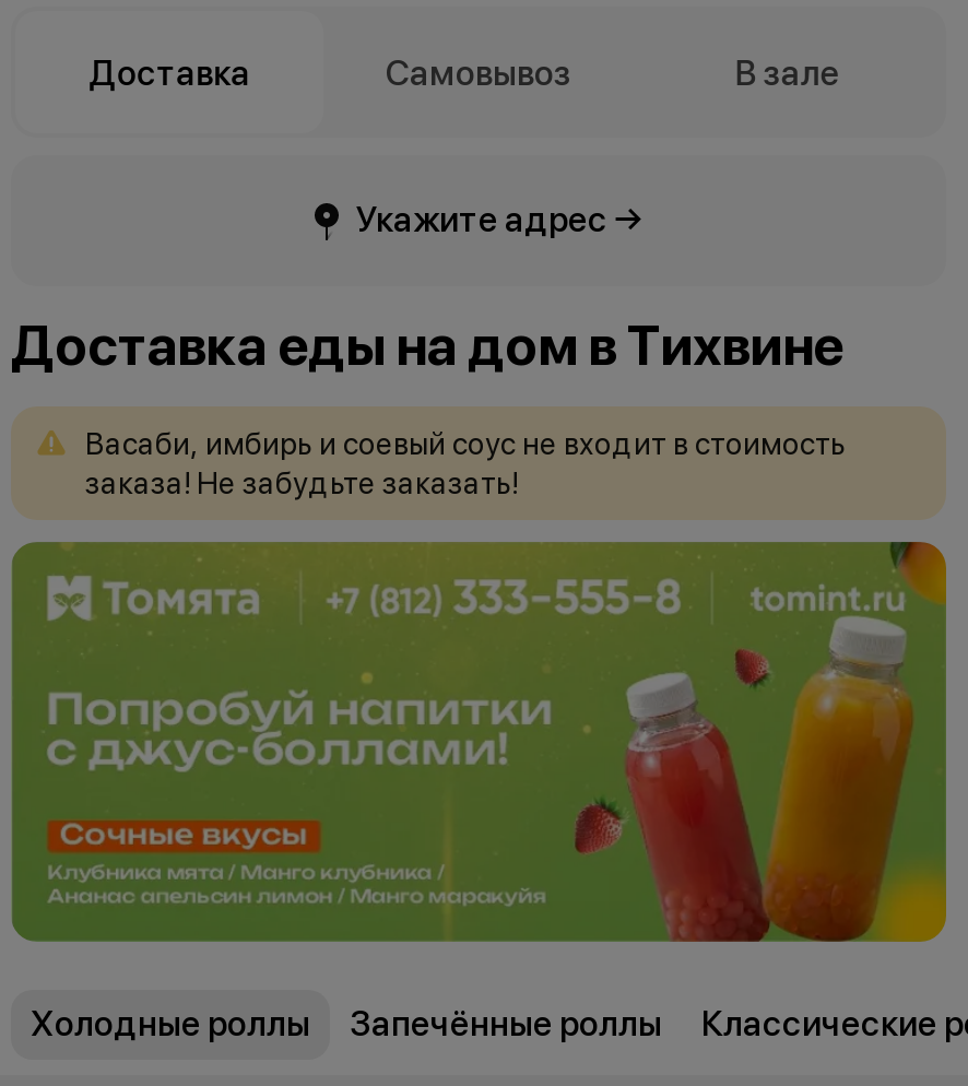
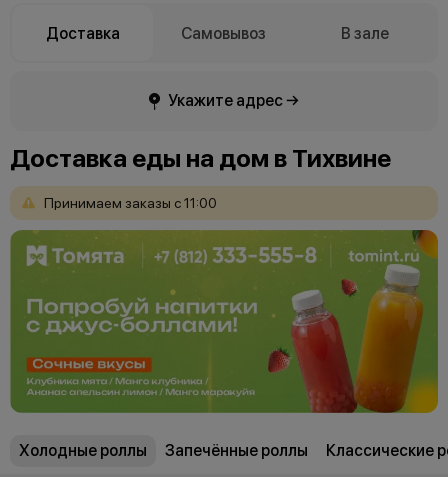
[85,426,846,500] Васаби, имбирь и соевый соус не входит в стоимость | заказа! Не забудьте заказать! -> [44,195,217,211] Принимаем заказы с 11:00

